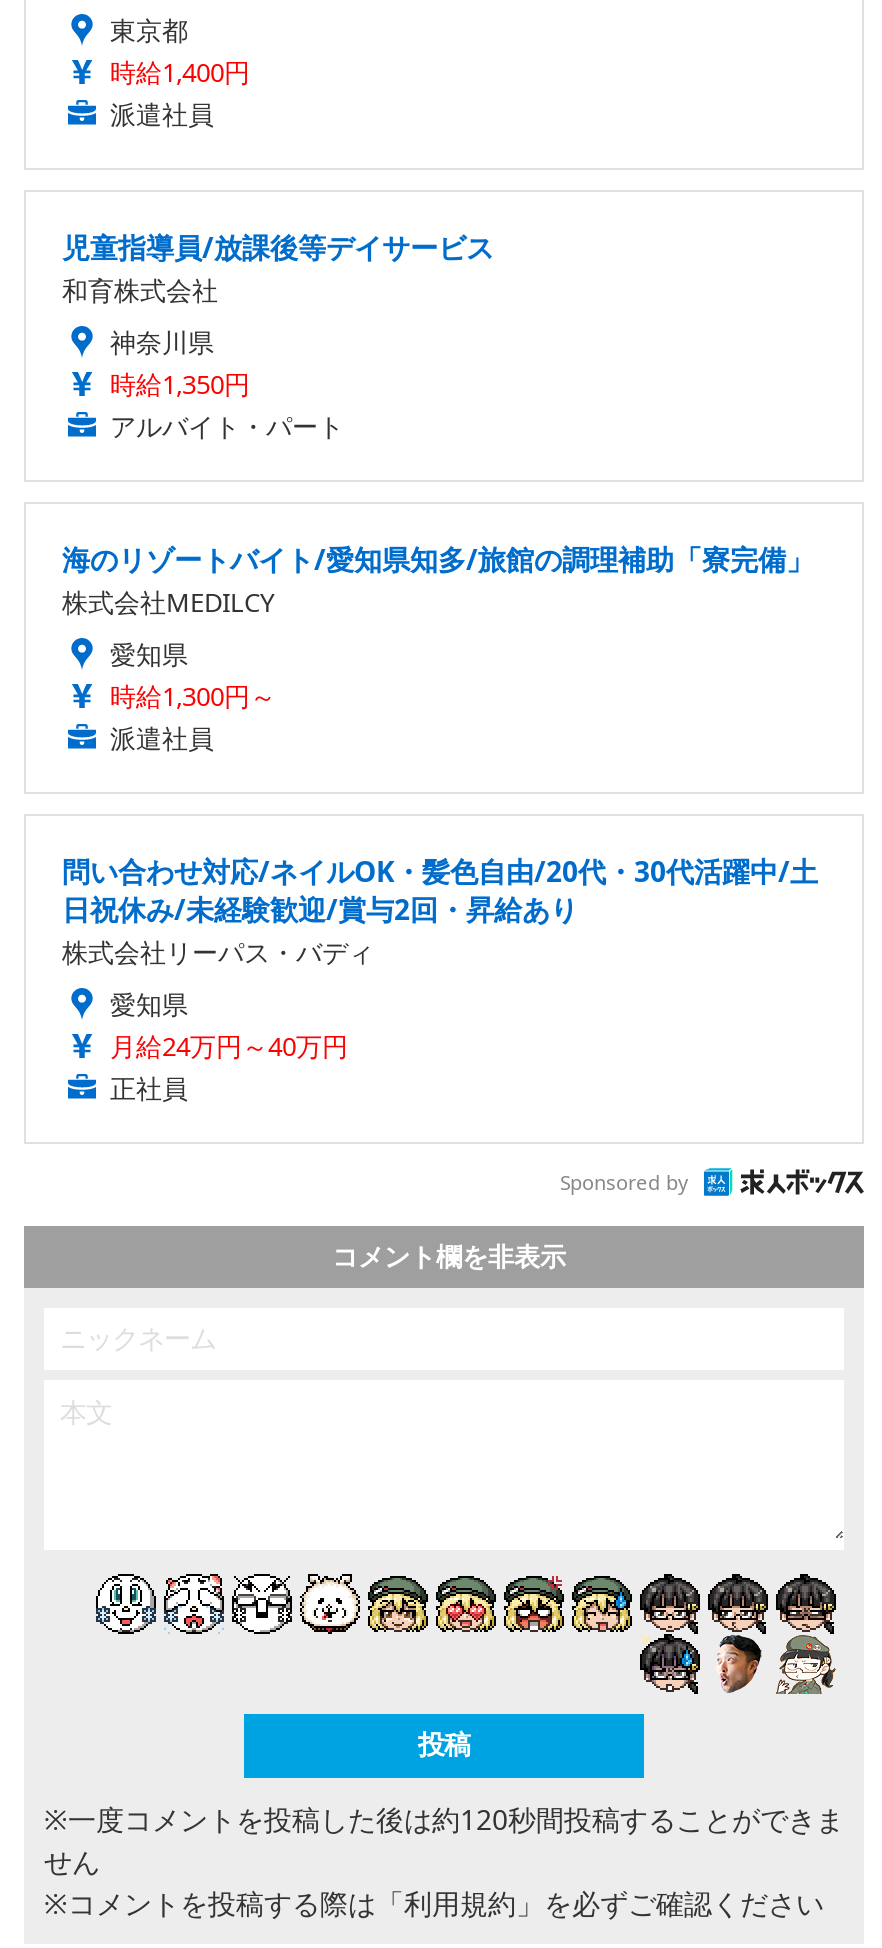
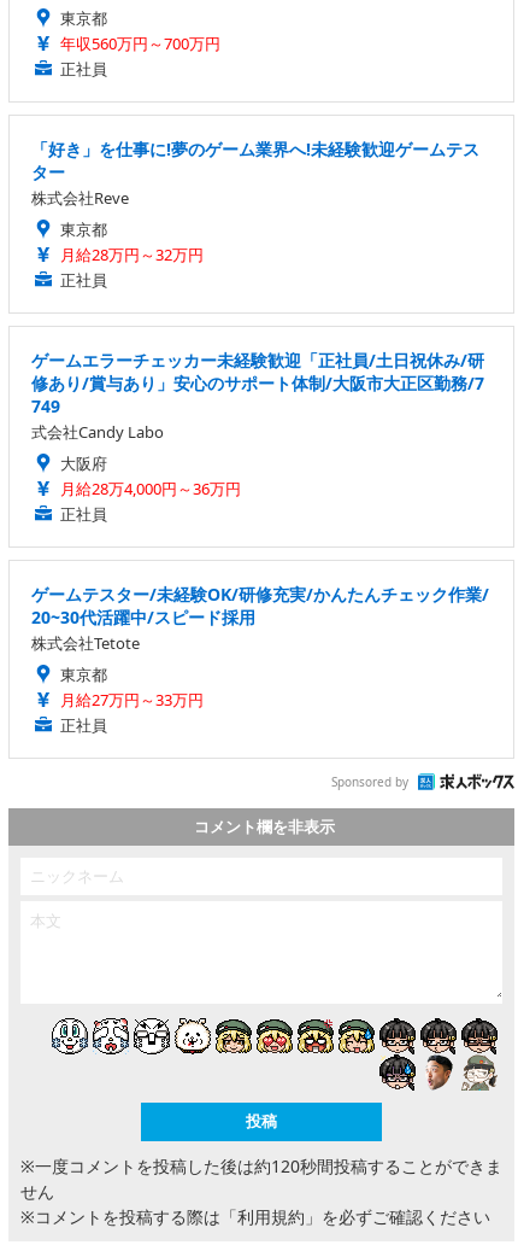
[110,53,250,131] 時給1,400円 | 派遣社員 -> [60,32,220,79] 年収560万円～700万円 | 正社員
[62,227,494,443] 児童指導員/放課後等デイサービス | 和育株式会社 | 神奈川県 | 時給1,350円 | アルバイト・パート -> [31,137,479,290] 「好き」を仕事に!夢のゲーム業界へ!未経験歓迎ゲームテス | ター | 株式会社Reve | 東京都 | 月給28万円～32万円 | 正社員
[62,539,814,755] 海のリゾートバイト/愛知県知多/旅館の調理補助「寮完備」 | 株式会社MEDILCY | 愛知県 | 時給1,300円～ | 派遣社員 -> [31,348,484,524] ゲームエラーチェッカー未経験歓迎「正社員/土日祝休み/研 | 修あり/賞与あり」安心のサポート体制/大阪市大正区勤務/7 | 749 | 式会社Candy Labo | 大阪府 | 月給28万4,000円～36万円 | 正社員
[62,851,818,1063] 問い合わせ対応/ネイルOK・髪色自由/20代・30代活躍中/土 | 日祝休み/未経験歓迎/賞与2回・昇給あり | 株式会社リーパス・バディ | 愛知県 | 月給24万円～40万円 -> [31,582,489,710] ゲームテスター/未経験OK/研修充実/かんたんチェック作業/ | 20~30代活躍中/スピード採用 | 株式会社Tetote | 東京都 | 月給27万円～33万円

